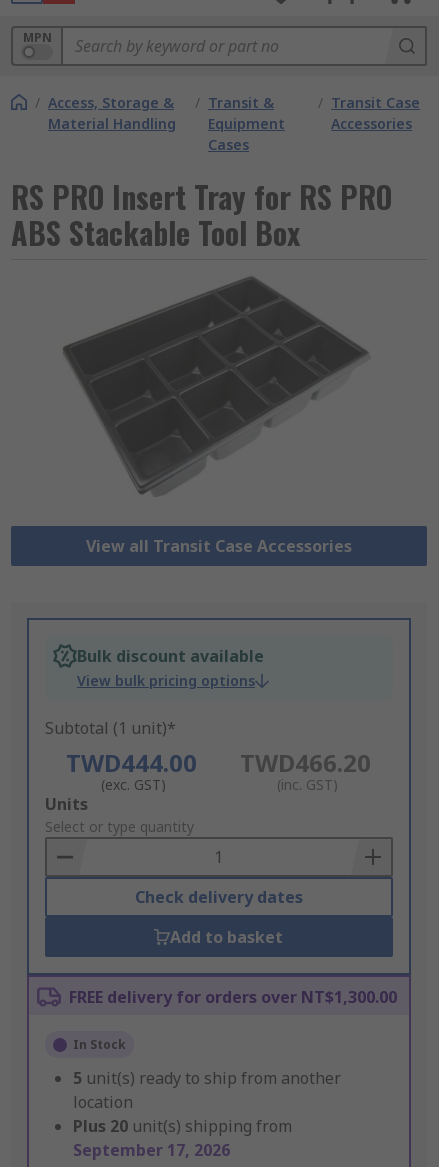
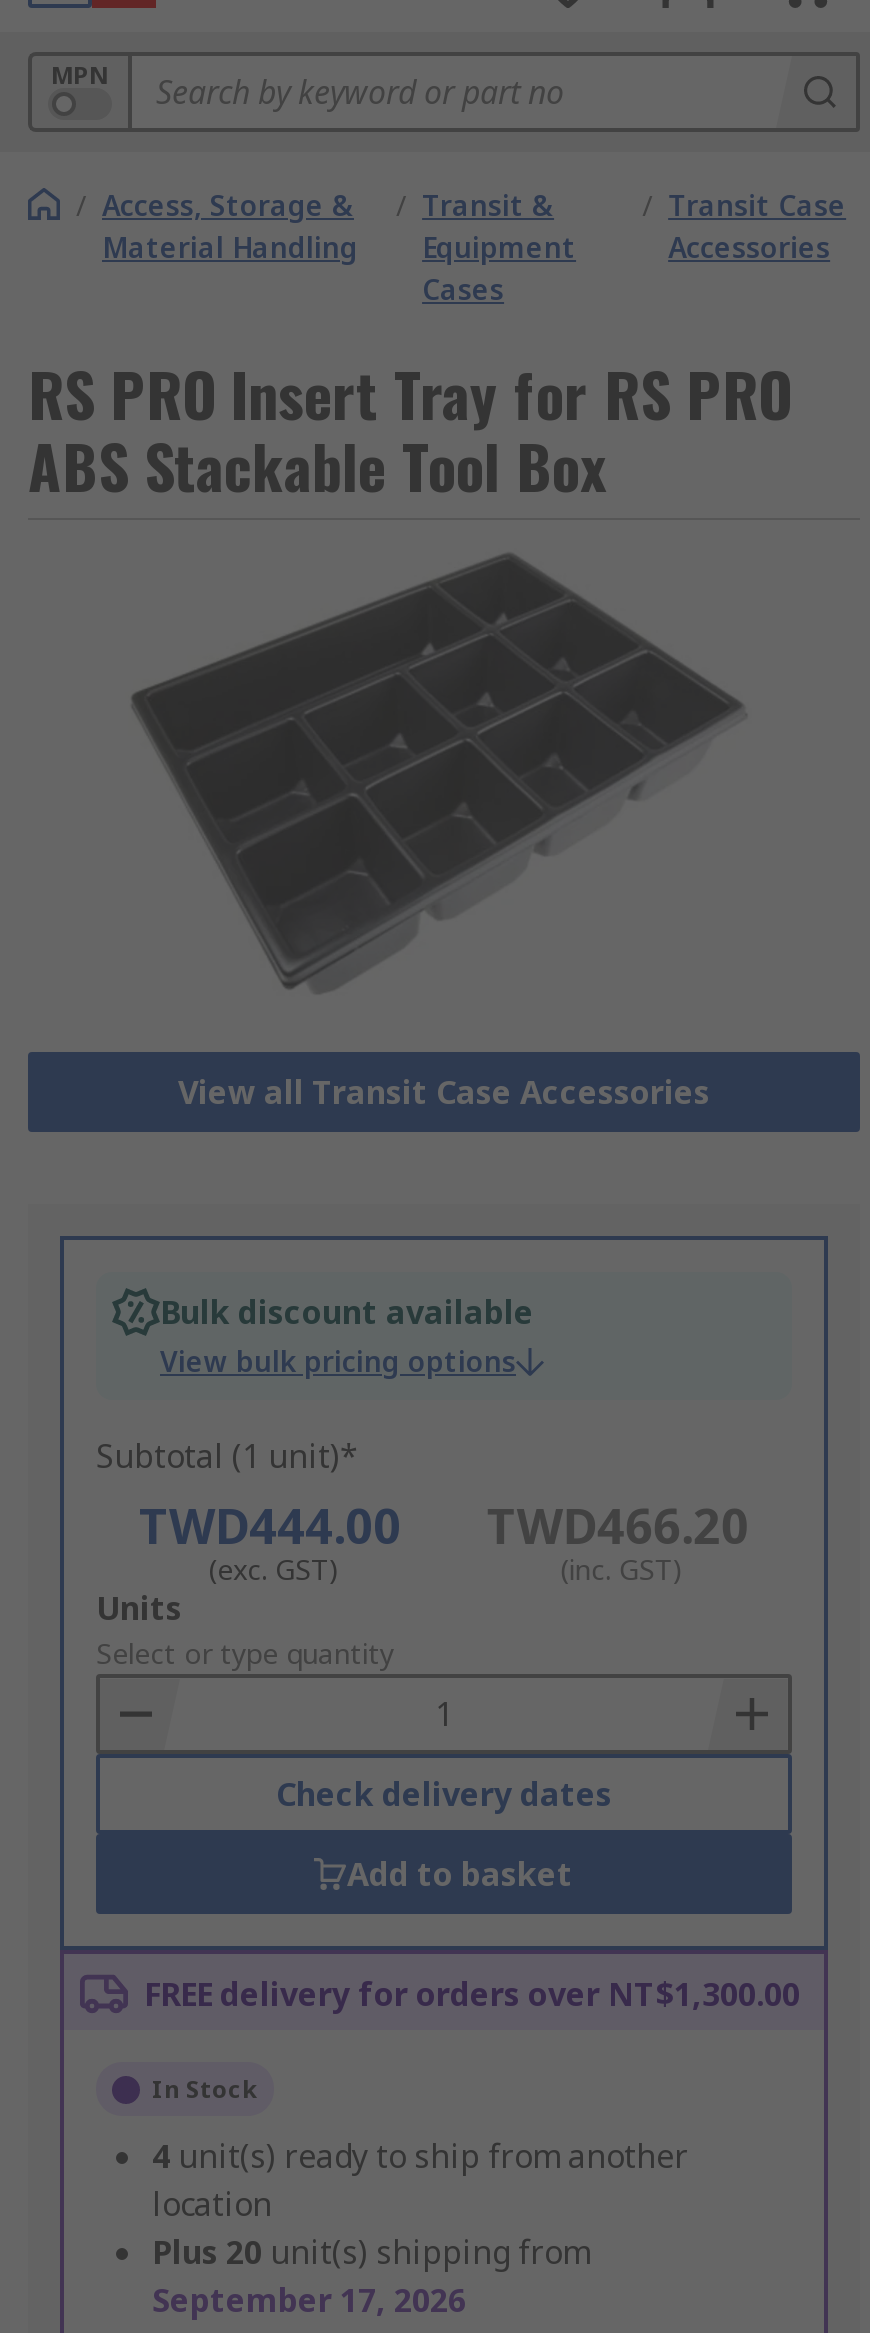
[73,1067,341,1089] 5 unit(s) ready to ship from another -> [152,2135,688,2179] 4 unit(s) ready to ship from another

